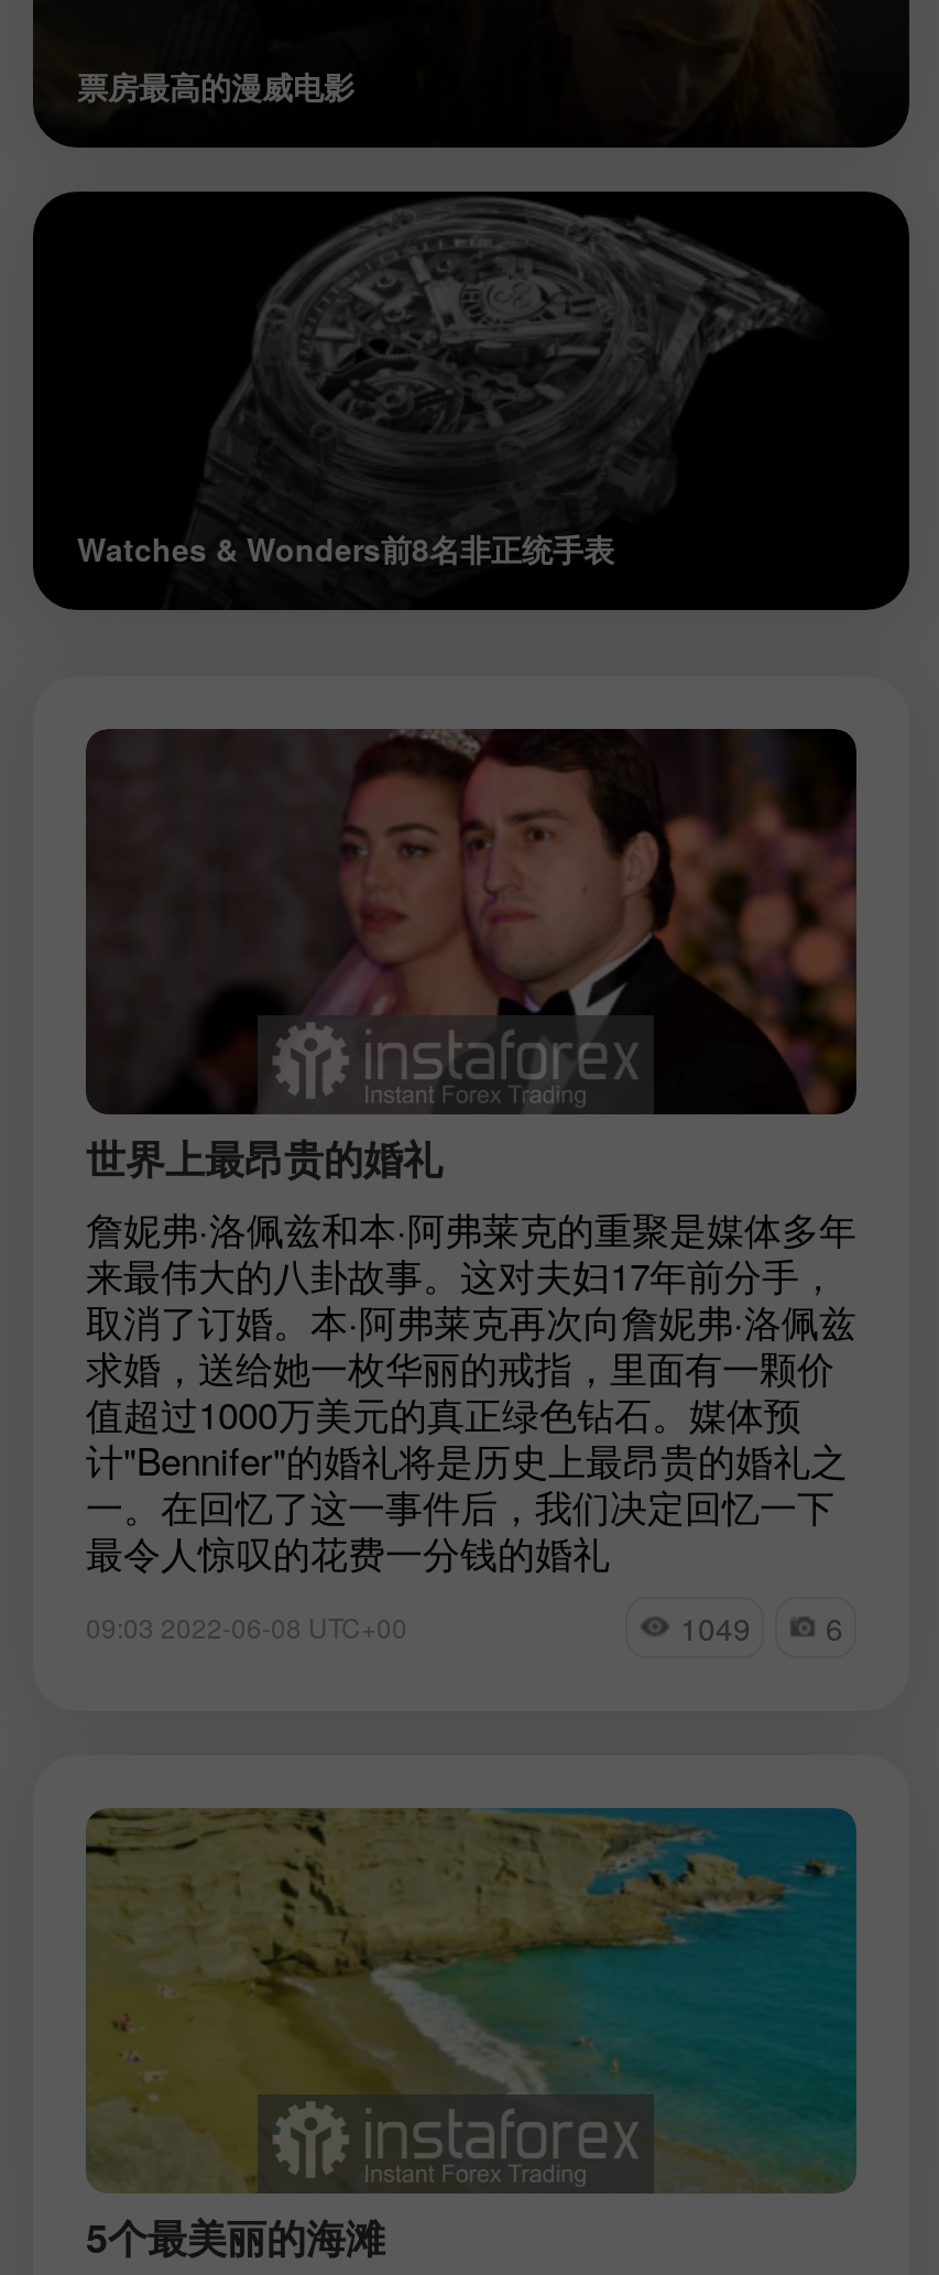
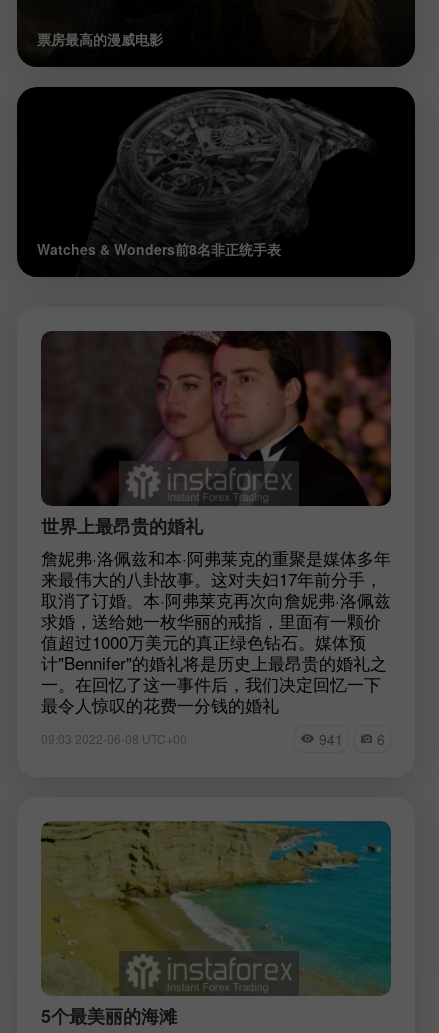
[680,1605,843,1650] 1049 6 -> [319,729,385,749] 941 6

